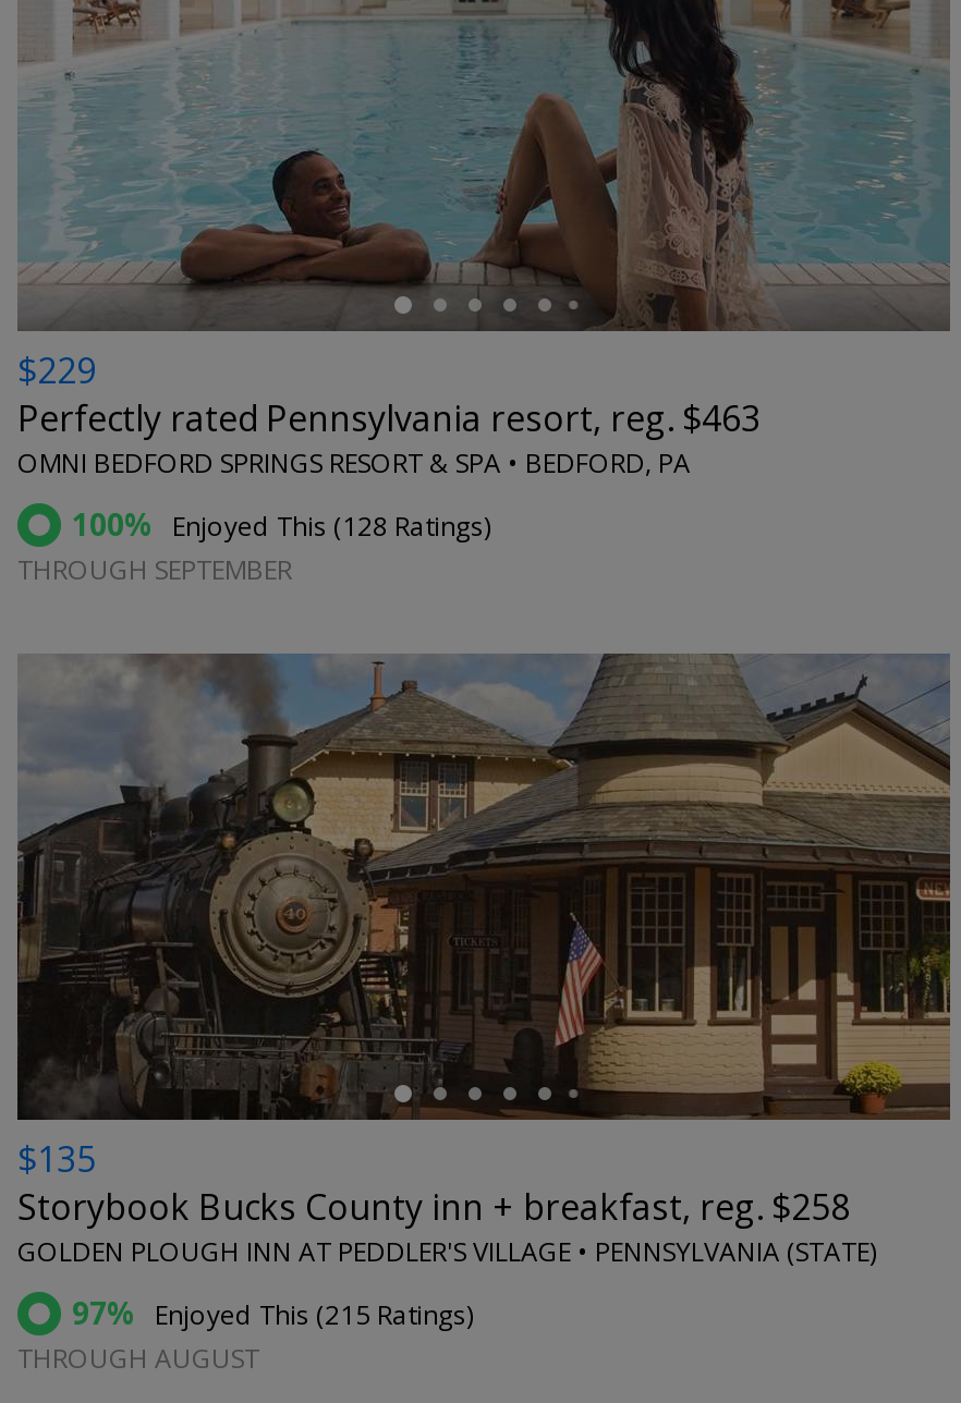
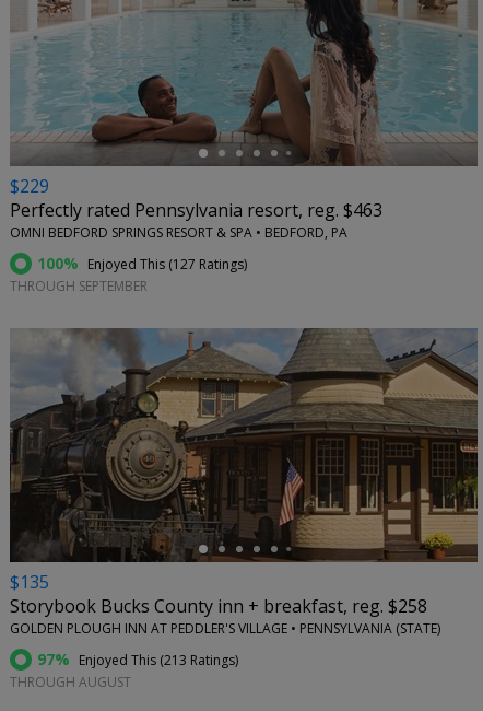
[72,504,490,545] 100% Enjoyed This (128 Ratings) -> [37,253,247,274] 100% Enjoyed This (127 Ratings)
[72,1292,473,1334] 97% Enjoyed This (215 Ratings) -> [37,649,238,670] 97% Enjoyed This (213 Ratings)

